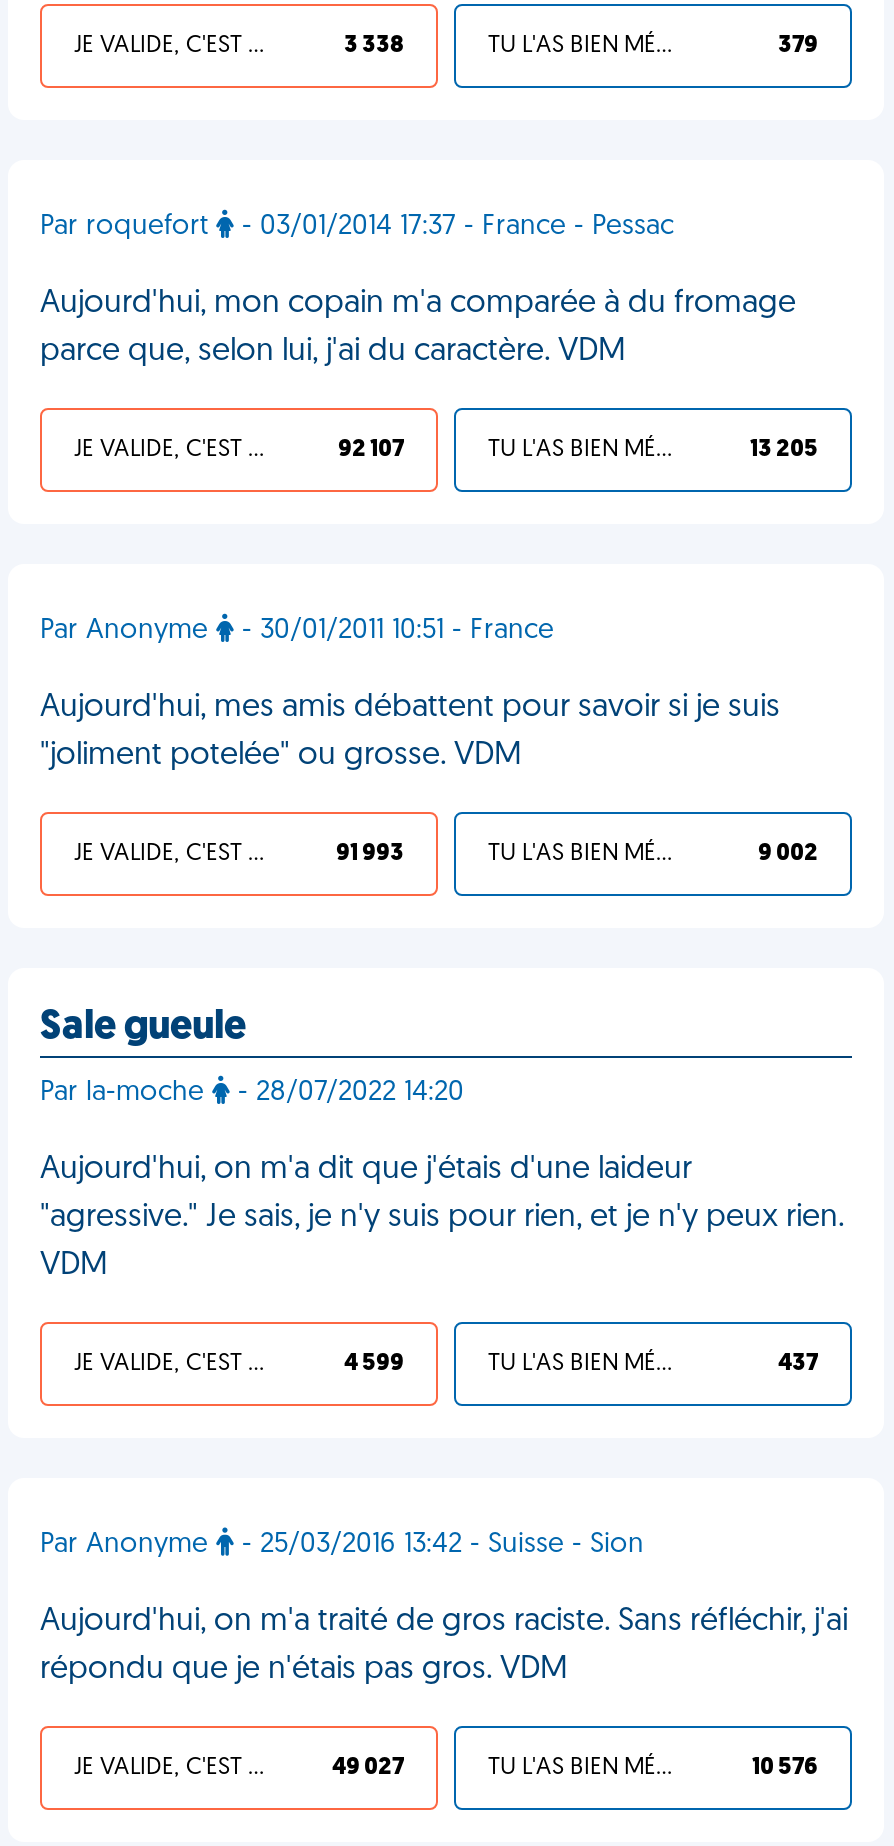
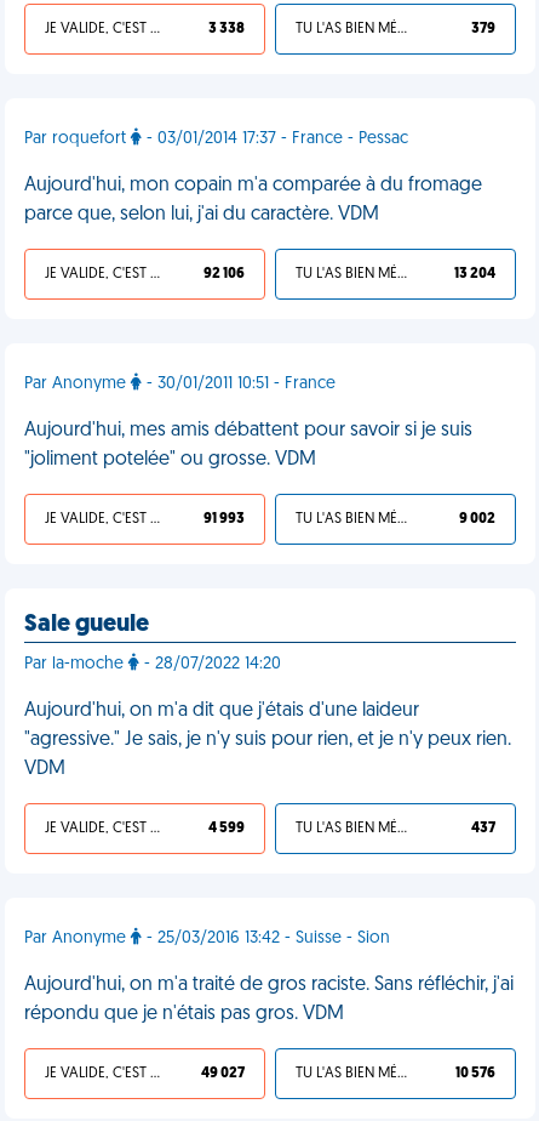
[338,438,404,462] 92 107 -> [203,267,245,281] 92 106
[750,438,818,462] 13 205 -> [454,267,495,281] 13 204

